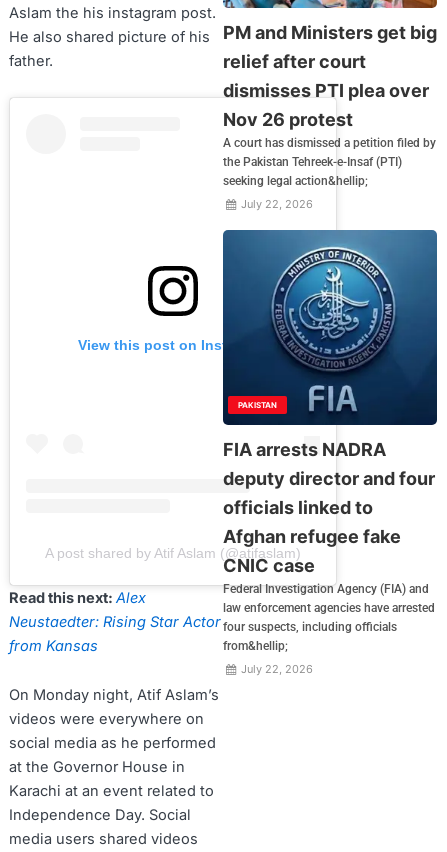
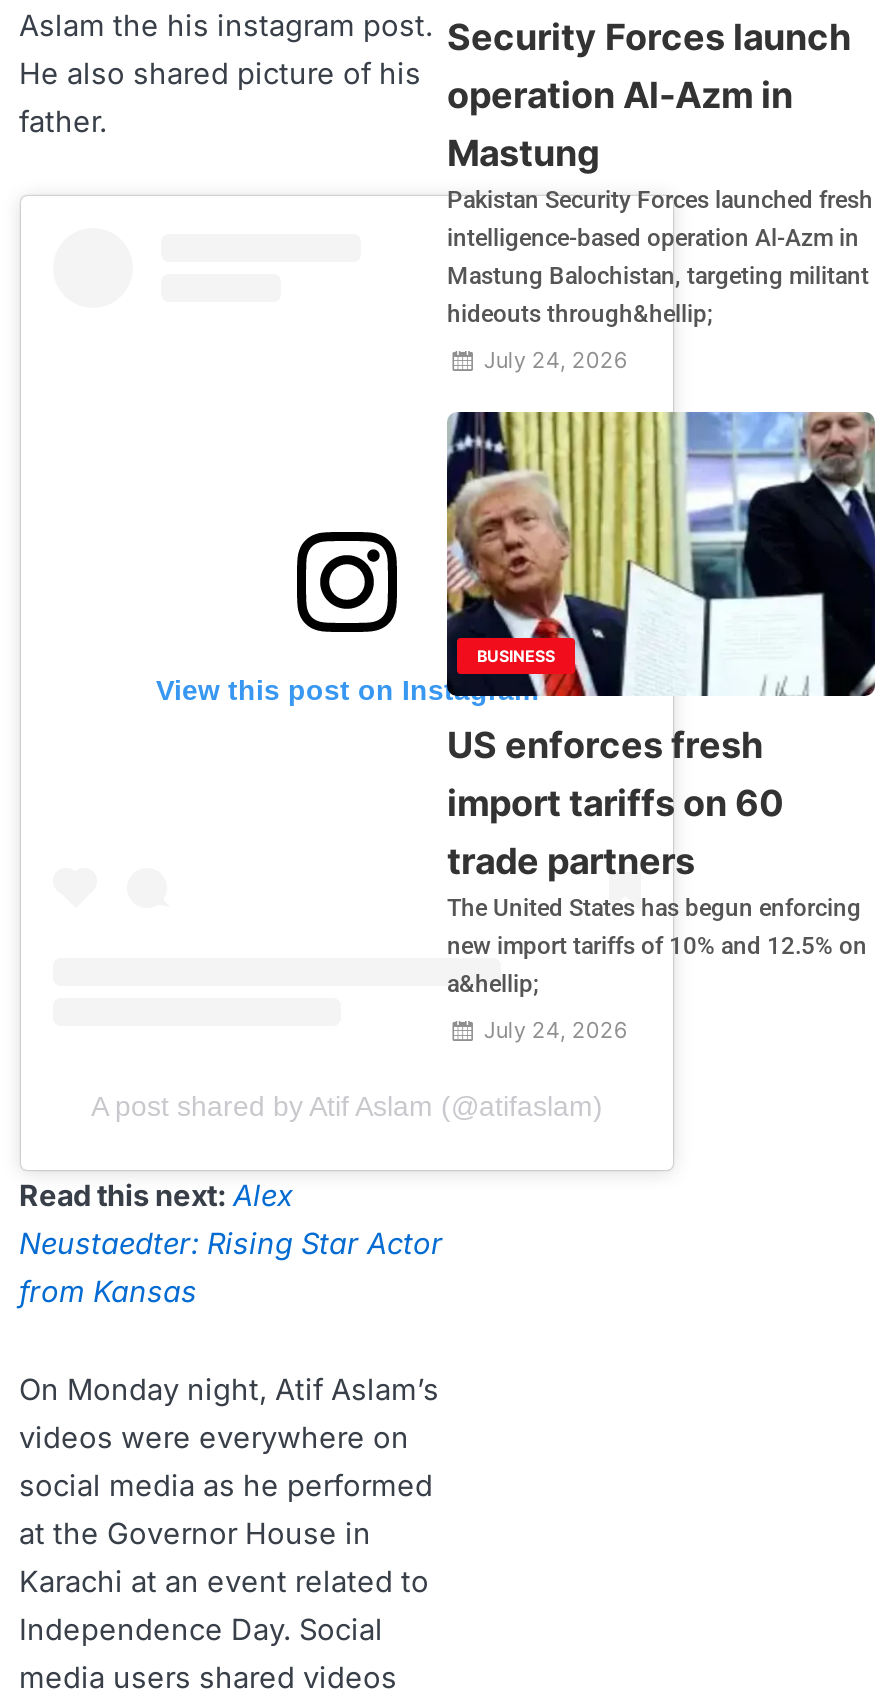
[223,22,437,188] PM and Ministers get big | relief after court | dismisses PTI plea over | Nov 26 protest | A court has dismissed a petition filed by | the Pakistan Tehreek-e-Insaf (PTI) | seeking legal action&hellip; -> [447,15,873,327] Security Forces launch | operation Al-Azm in | Mastung | Pakistan Security Forces launched fresh | intelligence-based operation Al-Azm in | Mastung Balochistan, targeting militant | hideouts through&hellip;
[238,197,313,211] July 22, 2026 -> [478,345,628,373] July 24, 2026
[222,206,438,426] [image] | PAKISTAN -> [445,410,877,850] [image] | BUSINESS
[223,439,435,653] FIA arrests NADRA | deputy director and four | officials linked to | Afghan refugee fake | CNIC case | Federal Investigation Agency (FIA) and | law enforcement agencies have arrested | four suspects, including officials | from&hellip; -> [447,724,867,998] US enforces fresh | import tariffs on 60 | trade partners | The United States has begun enforcing | new import tariffs of 10% and 12.5% on | a&hellip;
[238,662,313,676] July 22, 2026 -> [478,1016,628,1044] July 24, 2026

